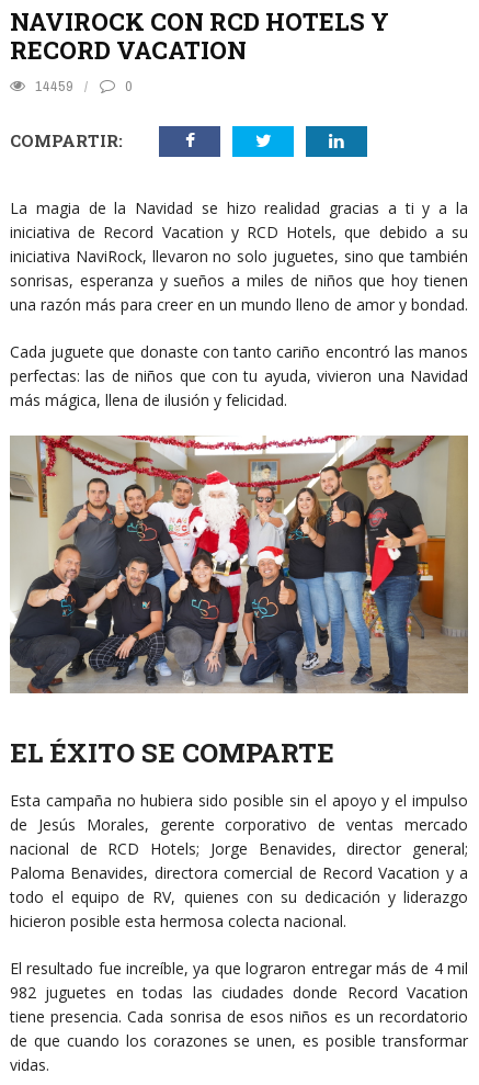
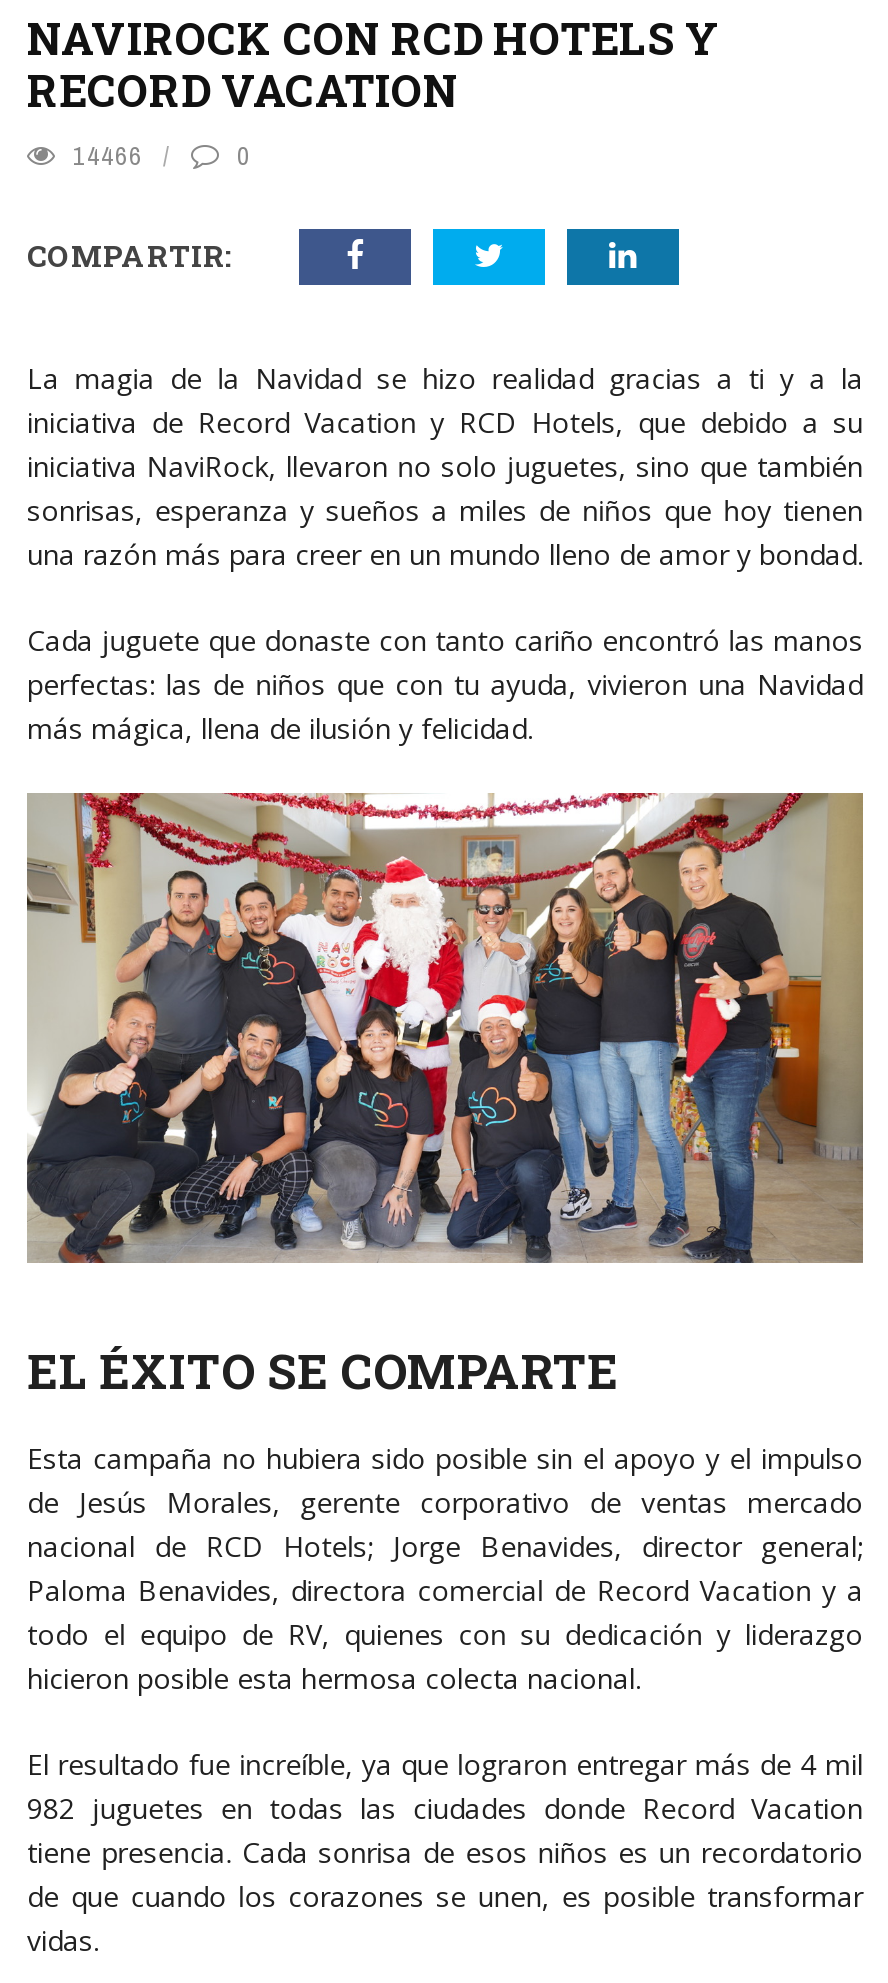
[35,77,73,95] 14459 -> [73,139,143,173] 14466

